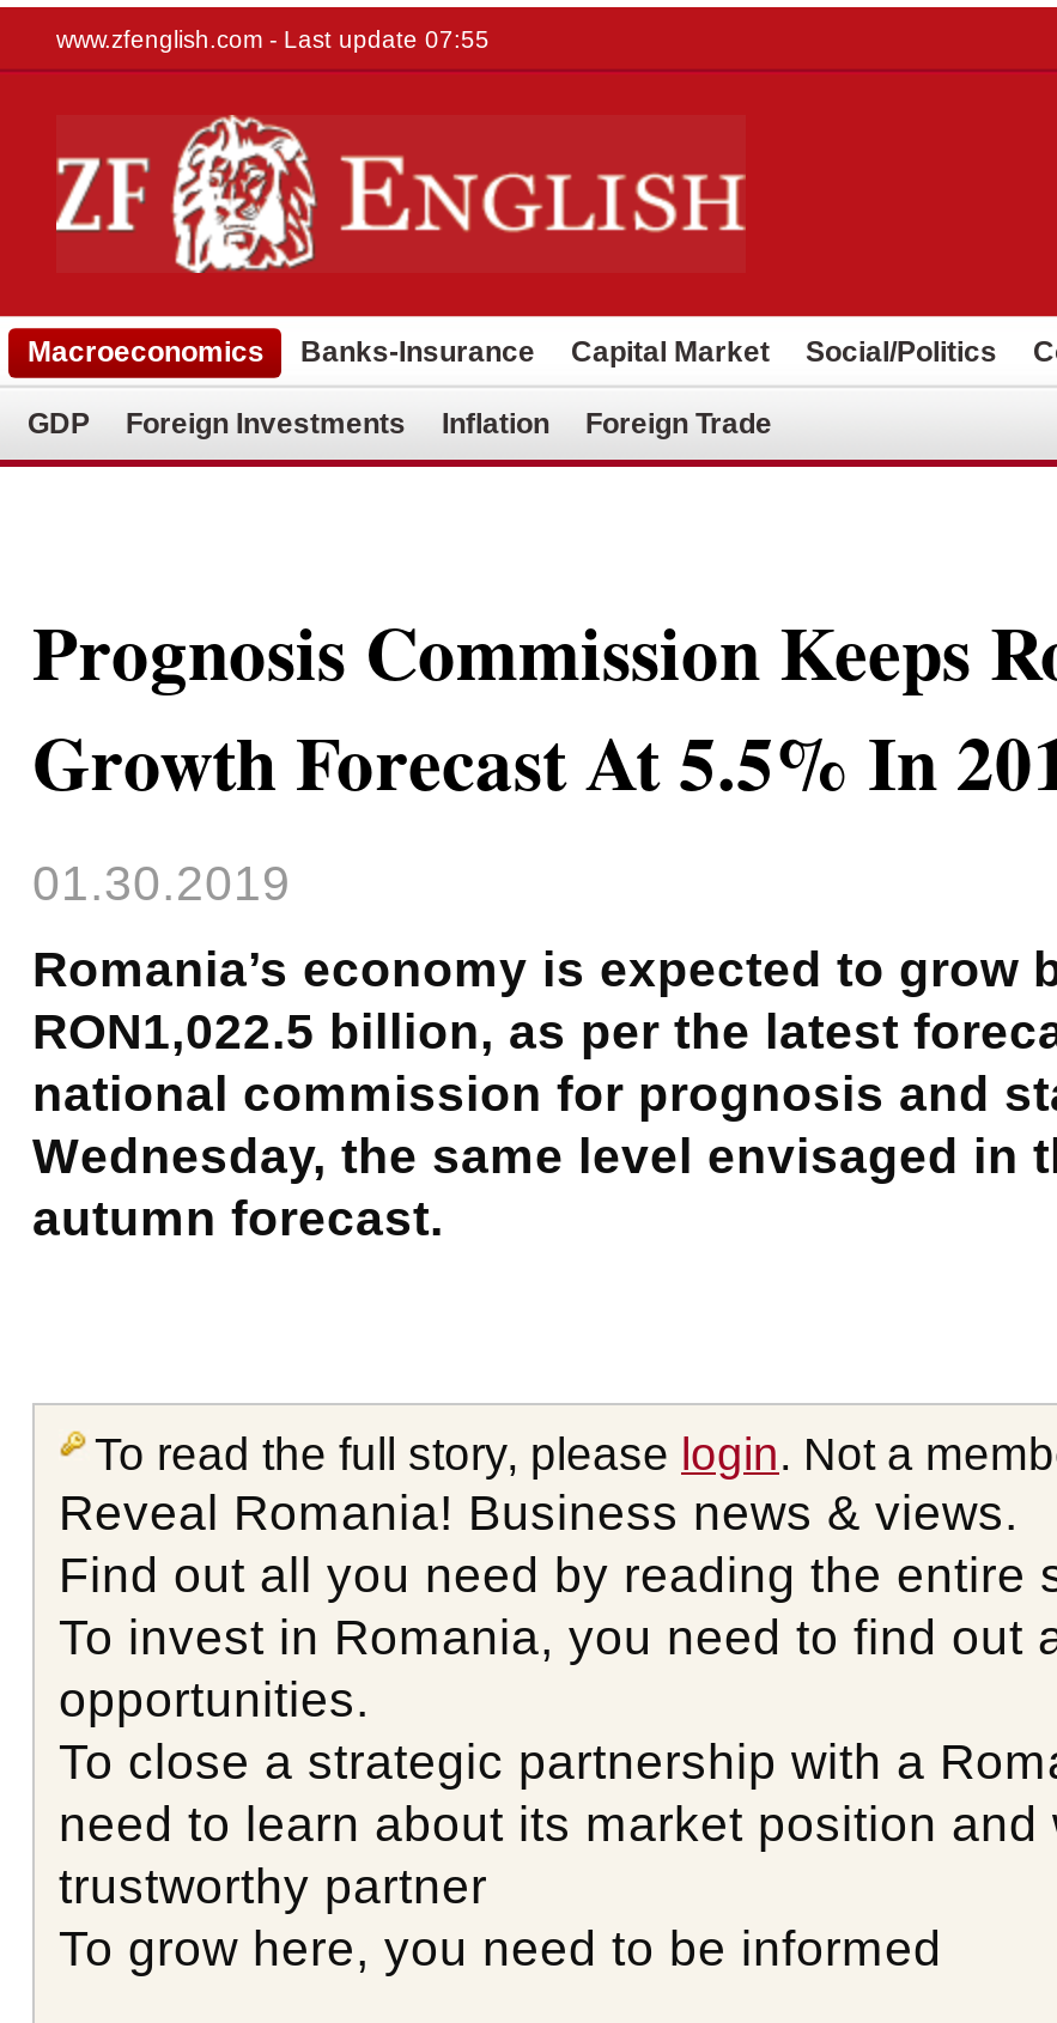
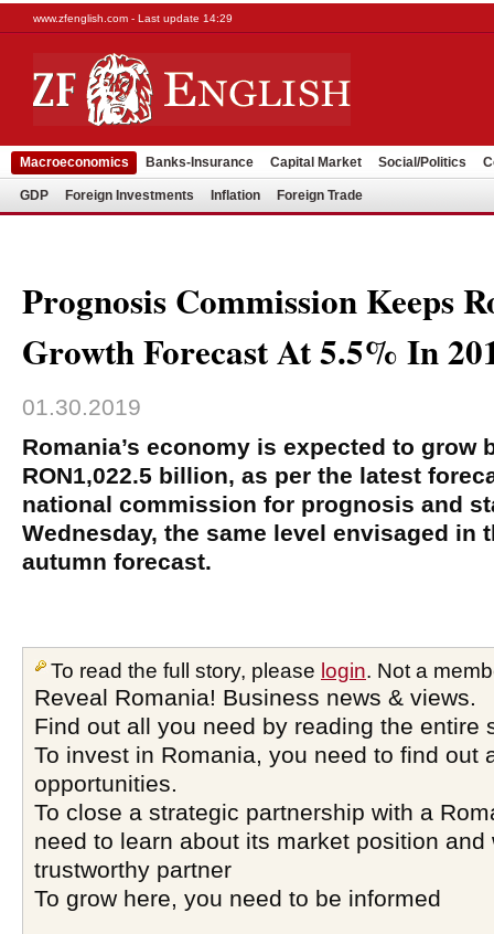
[56,26,490,53] www.zfenglish.com - Last update 07:55 -> [33,12,233,24] www.zfenglish.com - Last update 14:29

